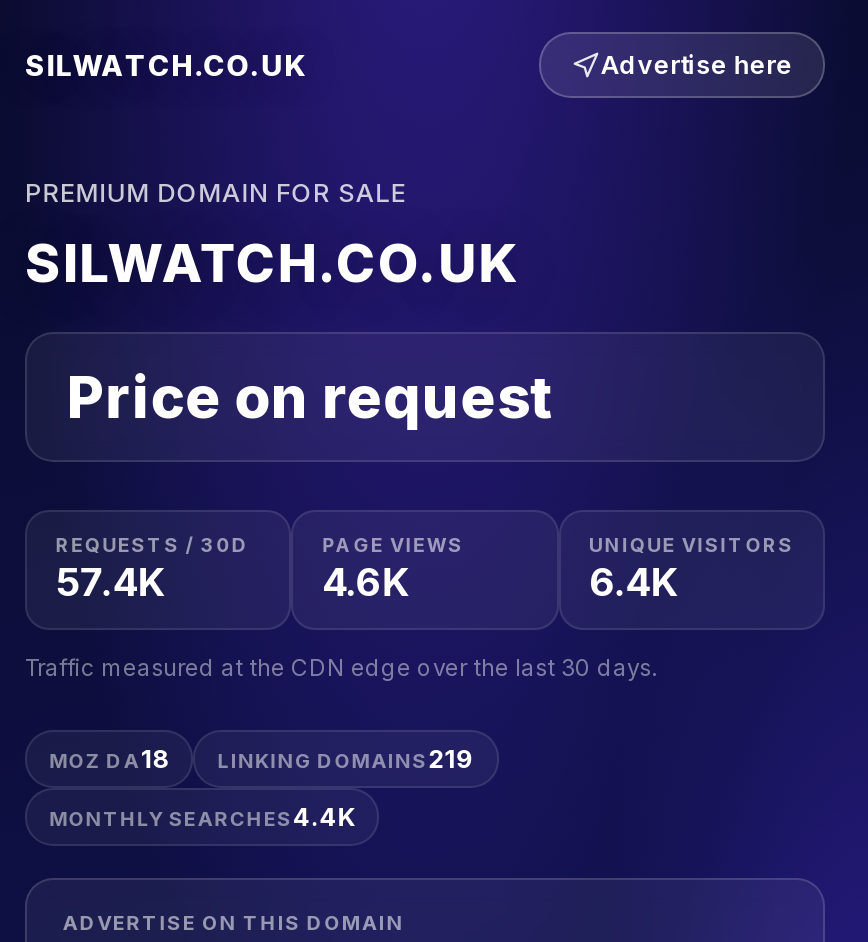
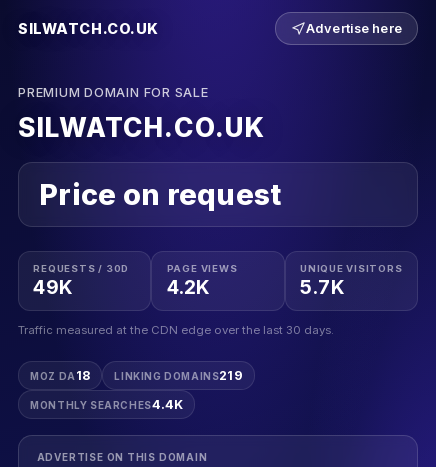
[56,559,166,607] 57.4K -> [33,275,73,299] 49K
[322,559,410,607] 4.6K -> [167,275,210,299] 4.2K
[589,559,679,607] 6.4K -> [300,275,345,299] 5.7K

